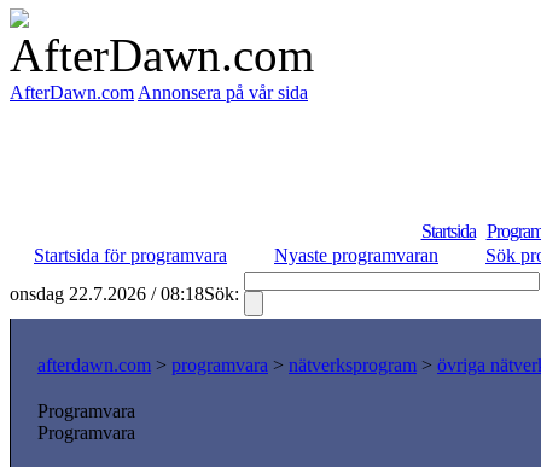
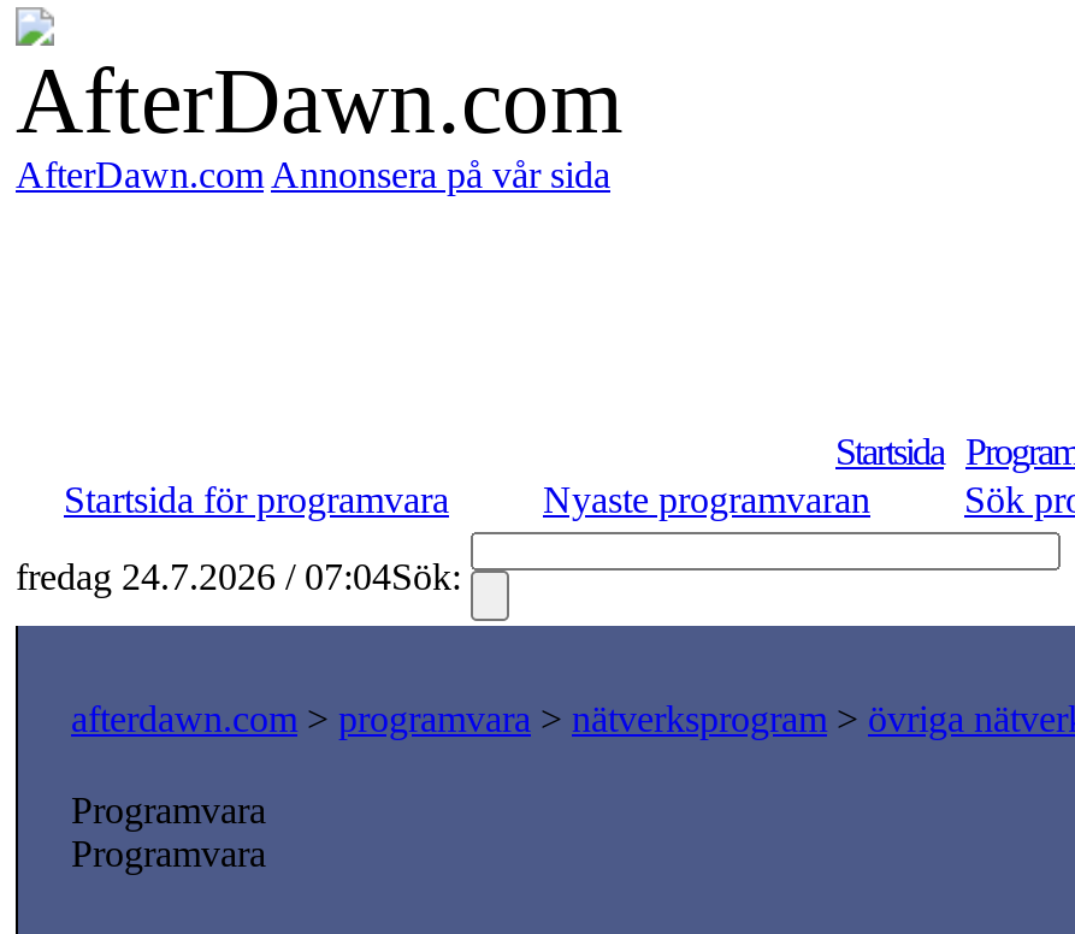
[10,284,244,304] onsdag 22.7.2026 / 08:18Sök: -> [16,556,471,597] fredag 24.7.2026 / 07:04Sök:

